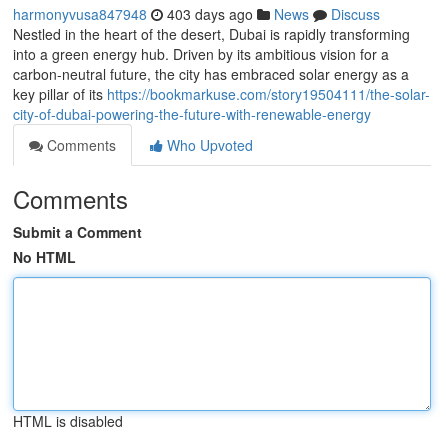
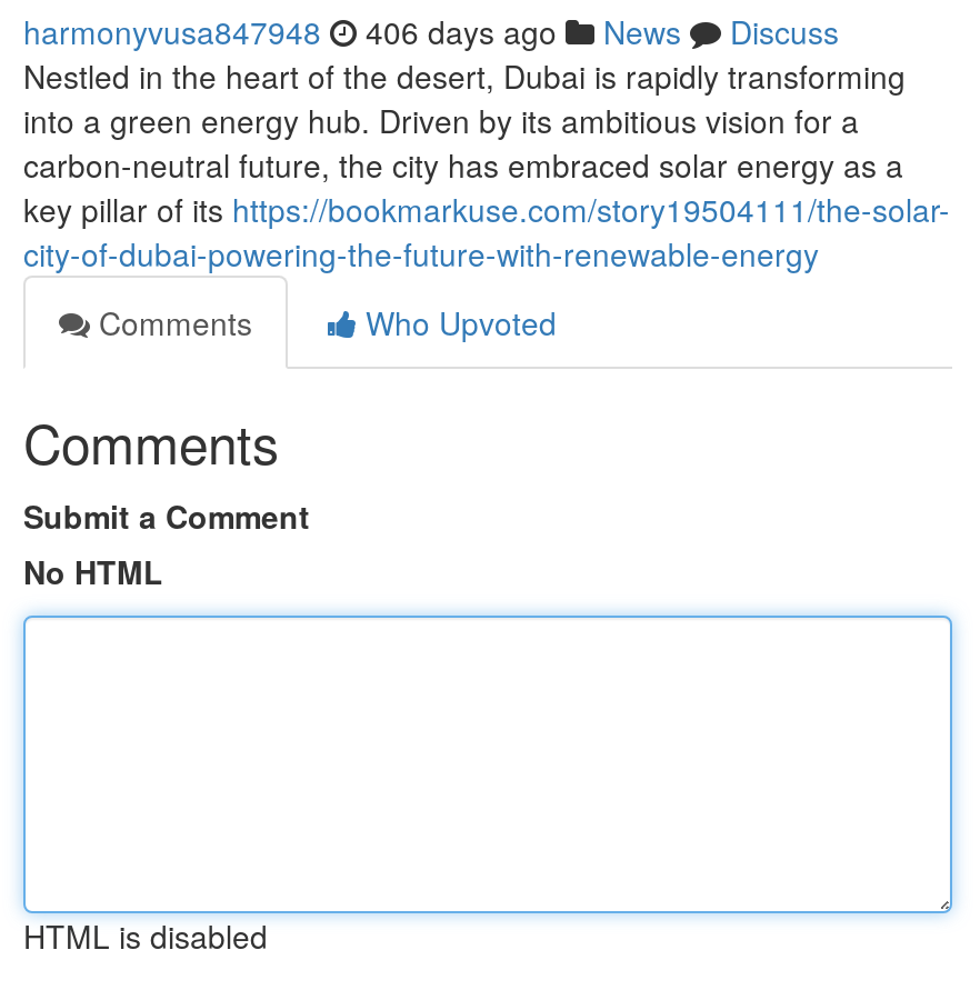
[13,4,380,24] harmonyvusa847948 403 days ago News Discuss -> [23,9,839,53] harmonyvusa847948 406 days ago News Discuss

